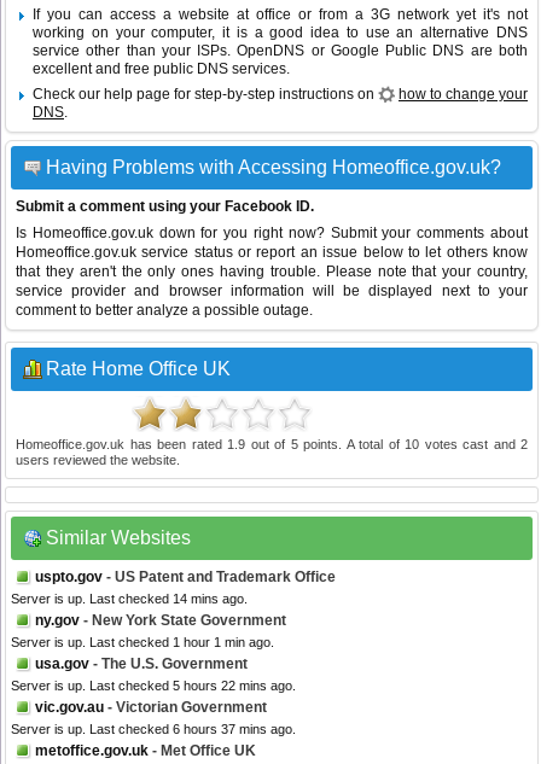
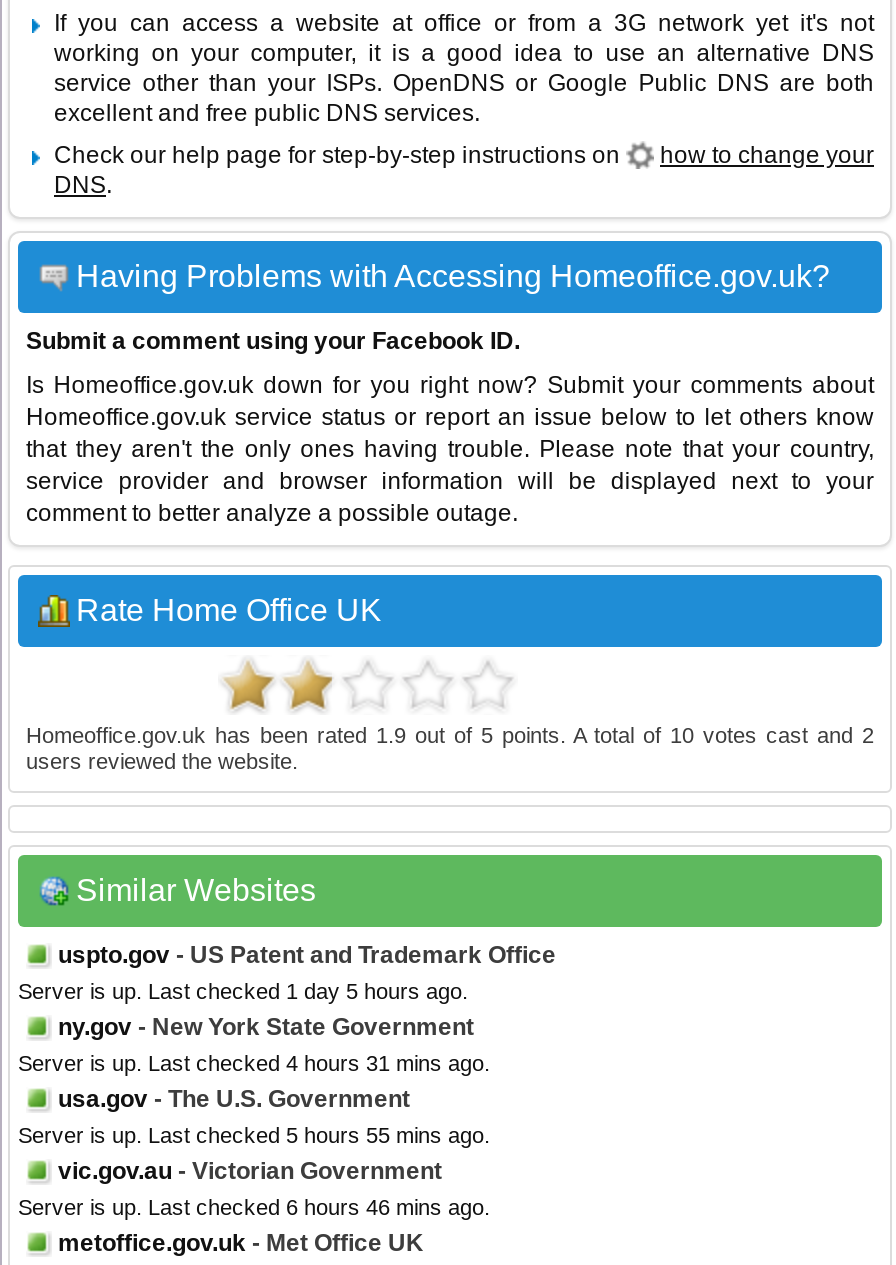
[11,591,248,606] Server is up. Last checked 14 mins ago. -> [18,979,468,1003] Server is up. Last checked 1 day 5 hours ago.
[11,635,274,649] Server is up. Last checked 1 hour 1 min ago. -> [18,1051,490,1075] Server is up. Last checked 4 hours 31 mins ago.
[11,678,296,693] Server is up. Last checked 5 hours 22 mins ago. -> [18,1123,490,1147] Server is up. Last checked 5 hours 55 mins ago.
[11,722,296,736] Server is up. Last checked 6 hours 37 mins ago. -> [18,1195,490,1219] Server is up. Last checked 6 hours 46 mins ago.

